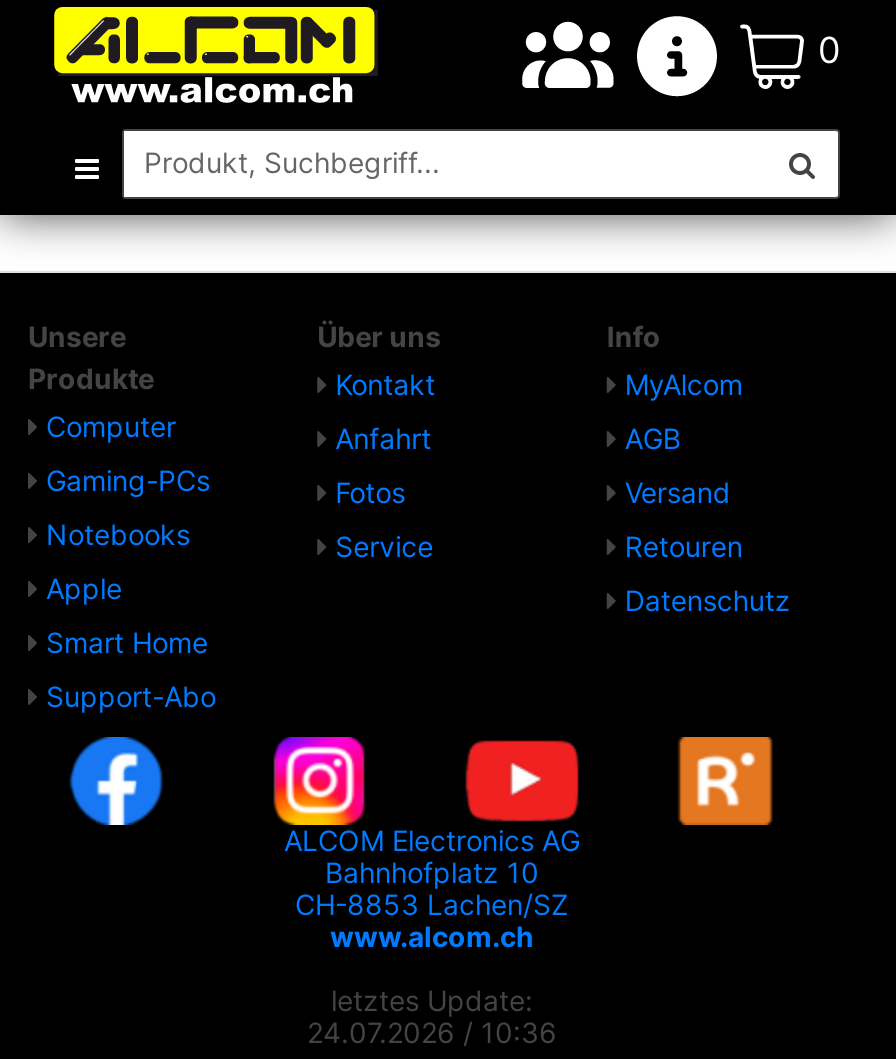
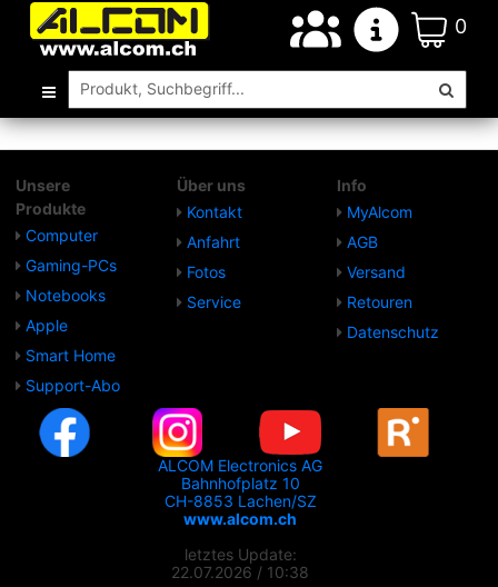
[307,1015,557,1049] 24.07.2026 / 10:36 -> [171,563,309,581] 22.07.2026 / 10:38

